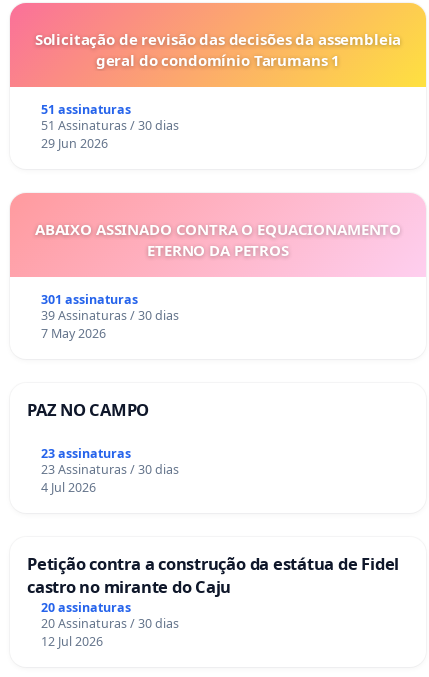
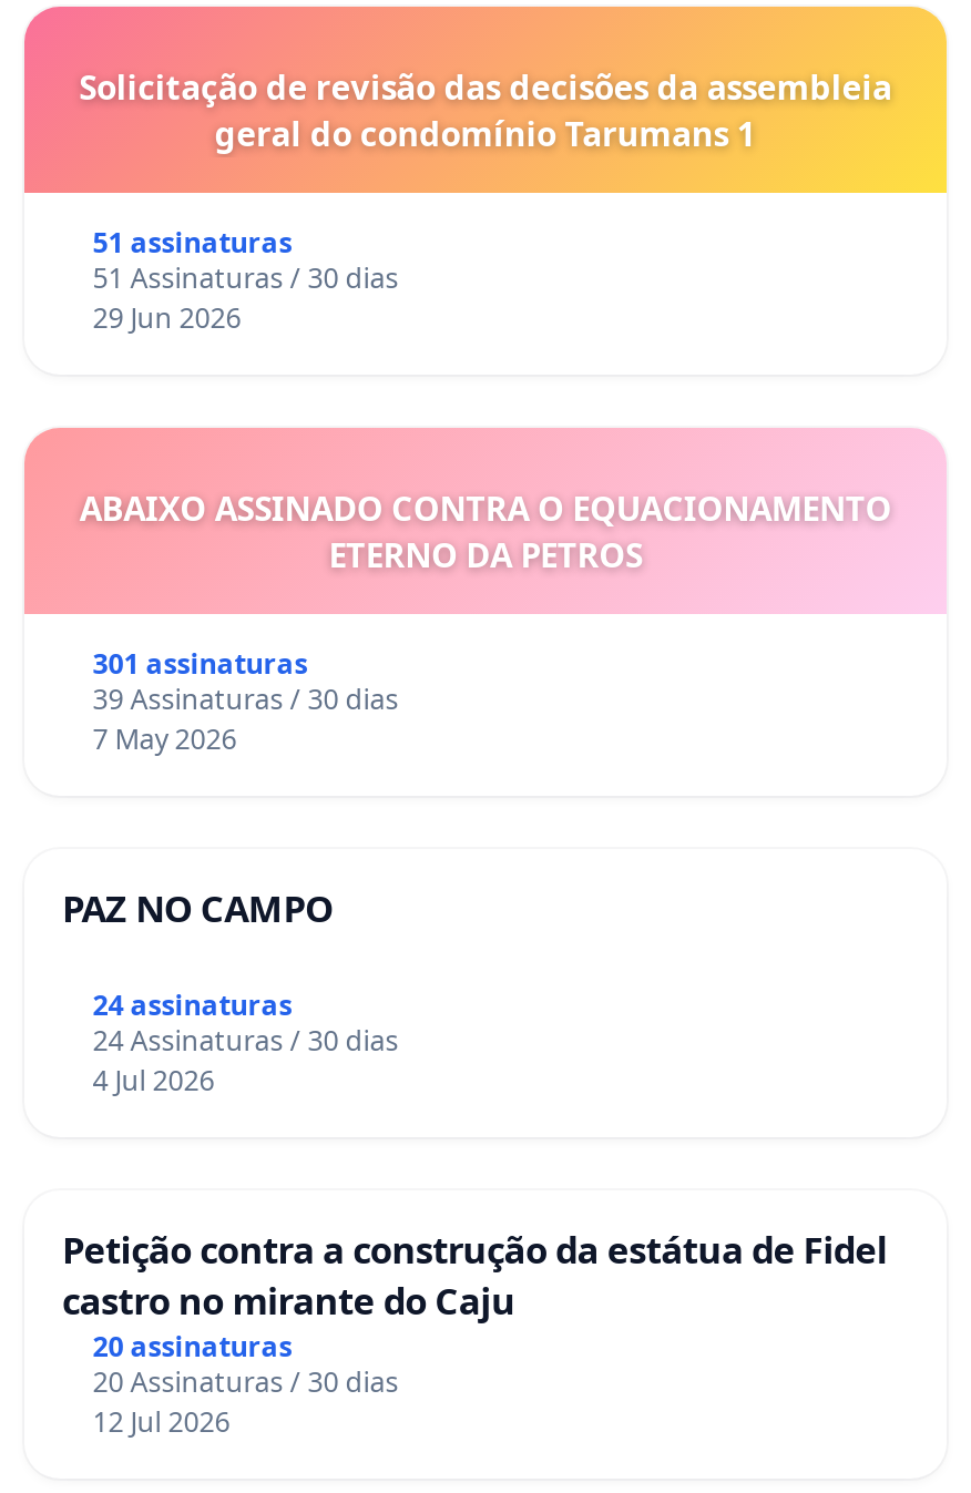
[41,445,131,462] 23 assinaturas -> [93,986,292,1023] 24 assinaturas
[41,461,179,478] 23 Assinaturas / 30 dias -> [93,1021,399,1059] 24 Assinaturas / 30 dias

